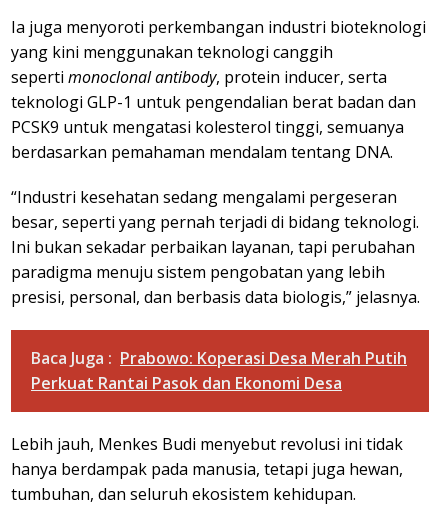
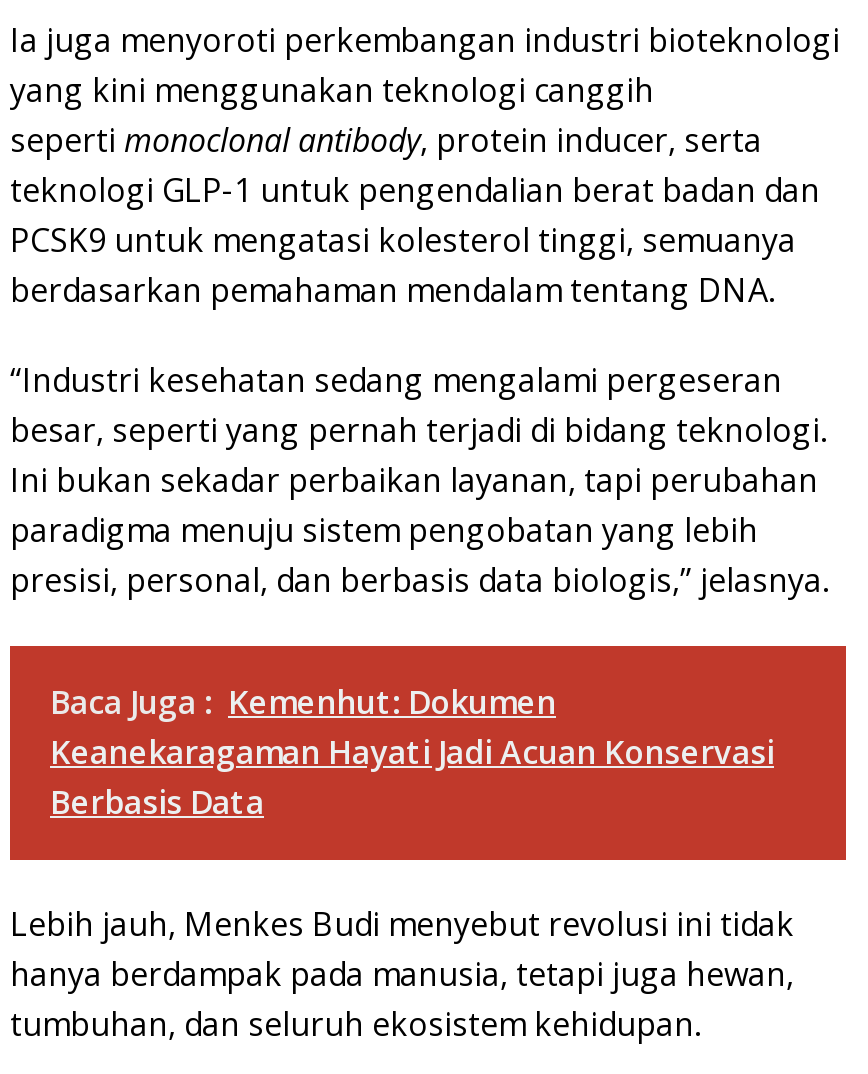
[31,347,407,394] Baca Juga : Prabowo: Koperasi Desa Merah Putih | Perkuat Rantai Pasok dan Ekonomi Desa -> [50,679,774,823] Baca Juga : Kemenhut: Dokumen | Keanekaragaman Hayati Jadi Acuan Konservasi | Berbasis Data

